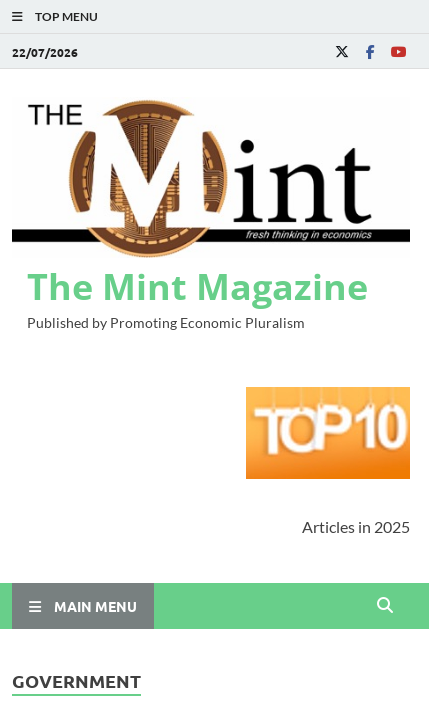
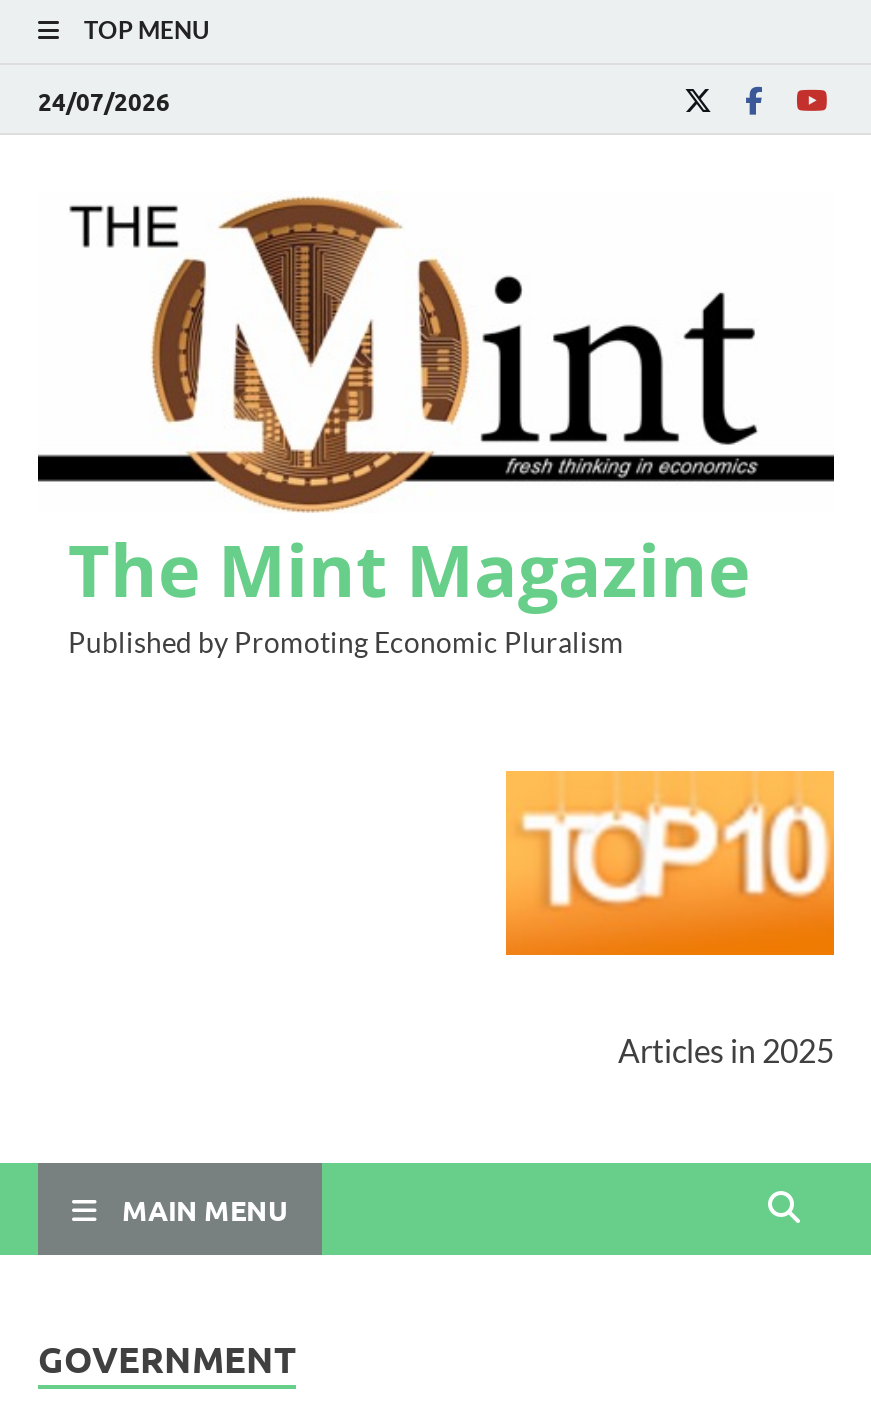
[12,43,78,59] 22/07/2026 -> [38,84,170,116] 24/07/2026

